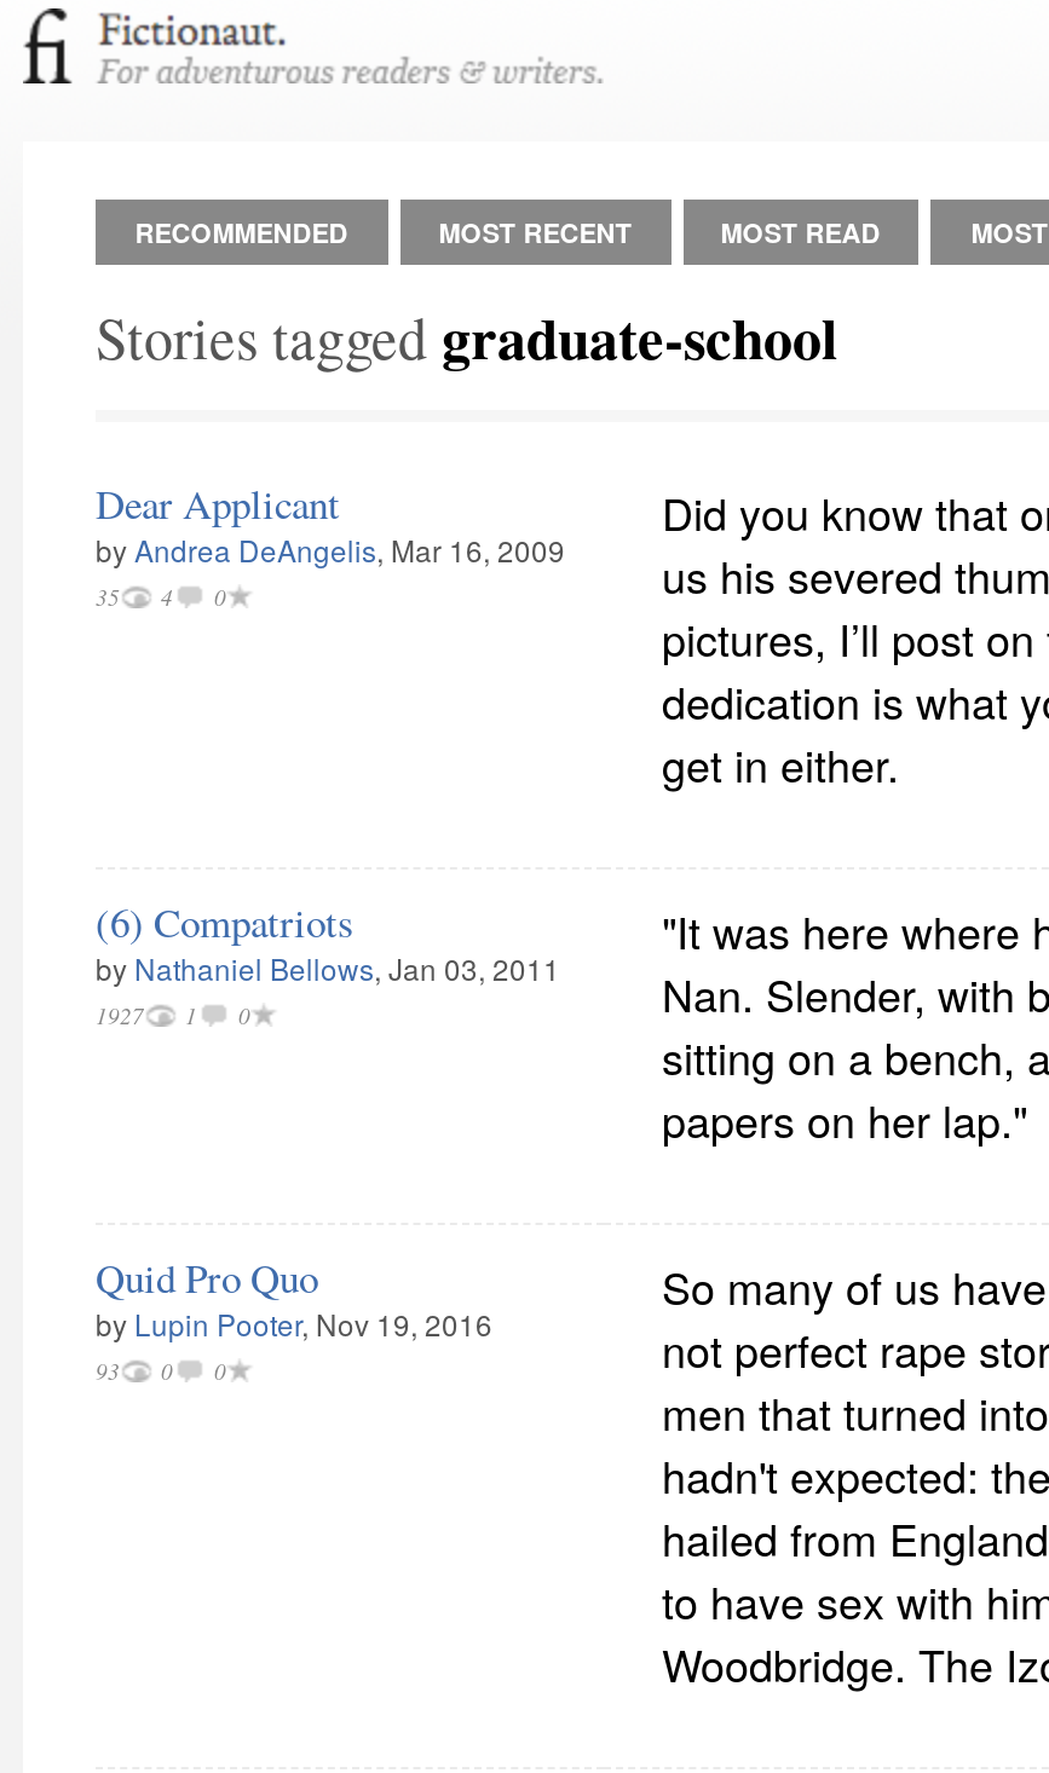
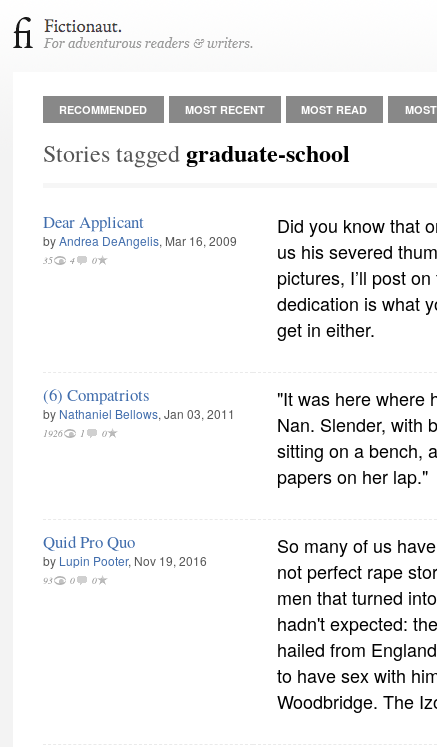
[96,1000,250,1032] 1927 1 0 -> [43,427,107,440] 1926 1 0

